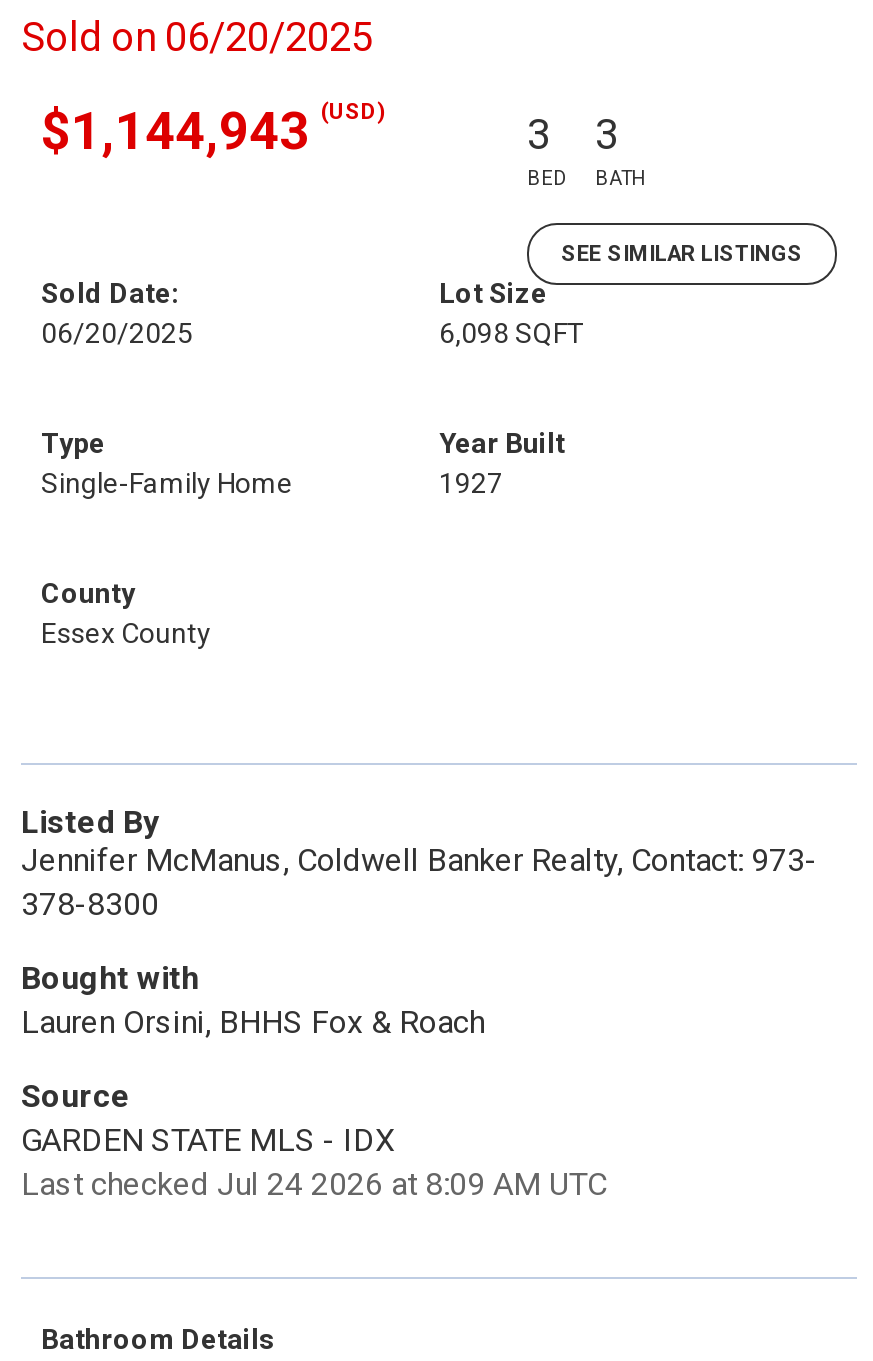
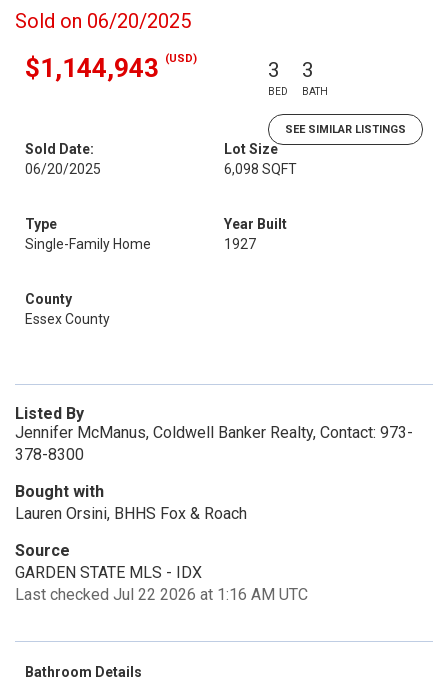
[21,1165,607,1203] Last checked Jul 24 2026 at 8:09 AM UTC -> [15,585,308,604] Last checked Jul 22 2026 at 1:16 AM UTC

